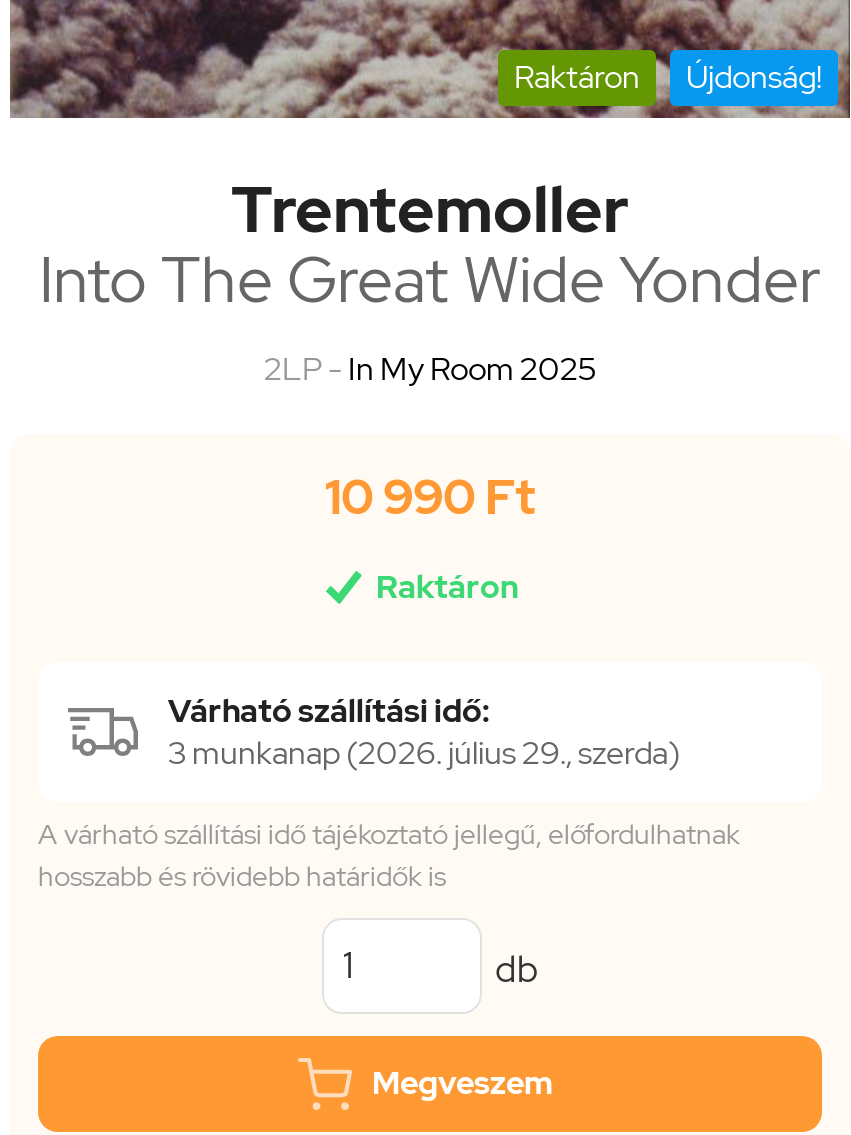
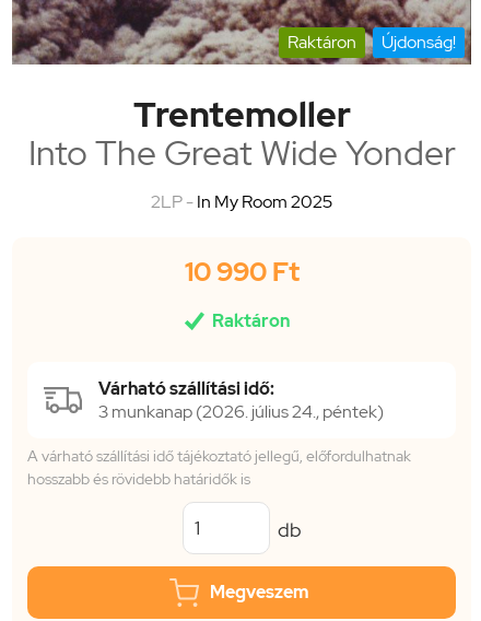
[168,731,680,773] 3 munkanap (2026. július 29., szerda) -> [98,400,384,423] 3 munkanap (2026. július 24., péntek)

